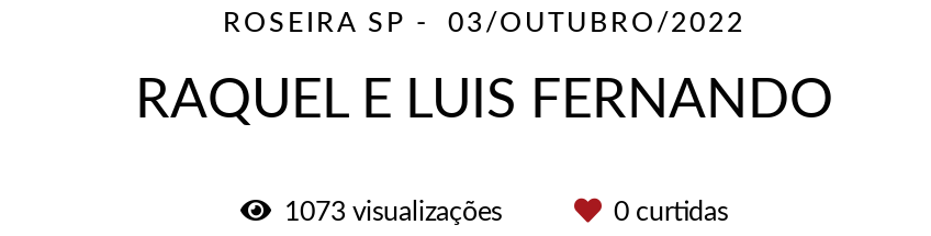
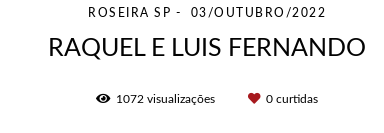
[284,199,508,225] 1073 visualizações -> [116,93,218,105] 1072 visualizações

